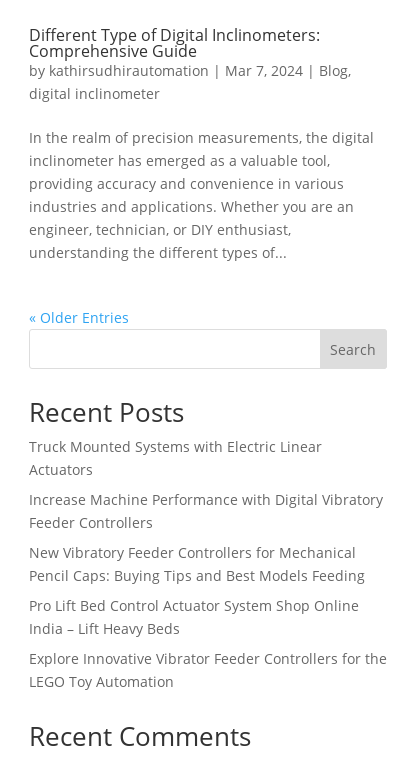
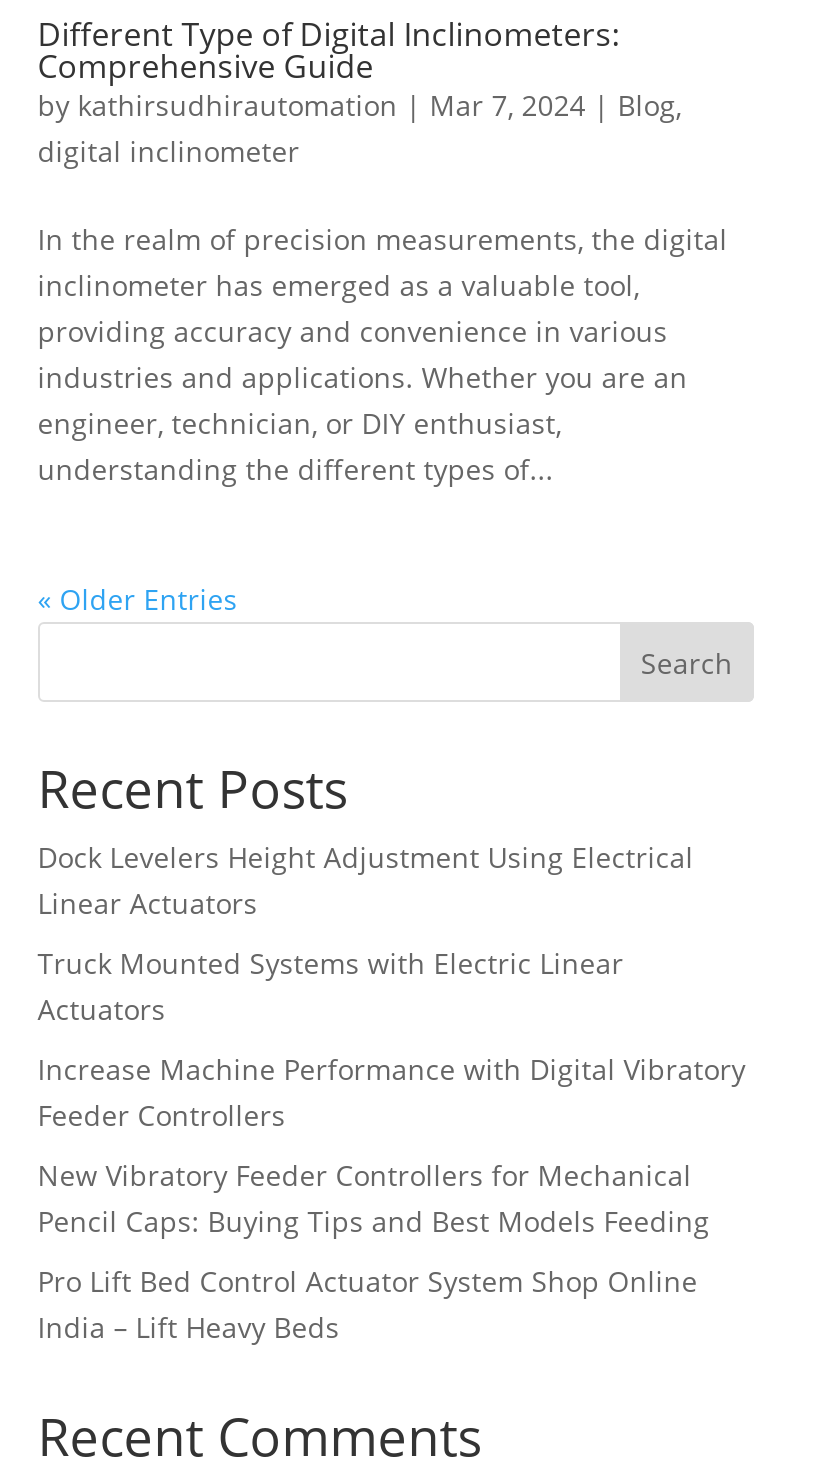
none -> [38,838,694,922] Dock Levelers Height Adjustment Using Electrical | Linear Actuators
moved [29,437,383,638] -> [38,944,746,1346]: Truck Mounted Systems with Electric Linear | Actuators | Increase Machine Performance with Digital Vibratory | Feeder Controllers | New Vibratory Feeder Controllers for Mechanical | Pencil Caps: Buying Tips and Best Models Feeding | Pro Lift Bed Control Actuator System Shop Online | India – Lift Heavy Beds
[29,649,387,691] Explore Innovative Vibrator Feeder Controllers for the | LEGO Toy Automation -> none

